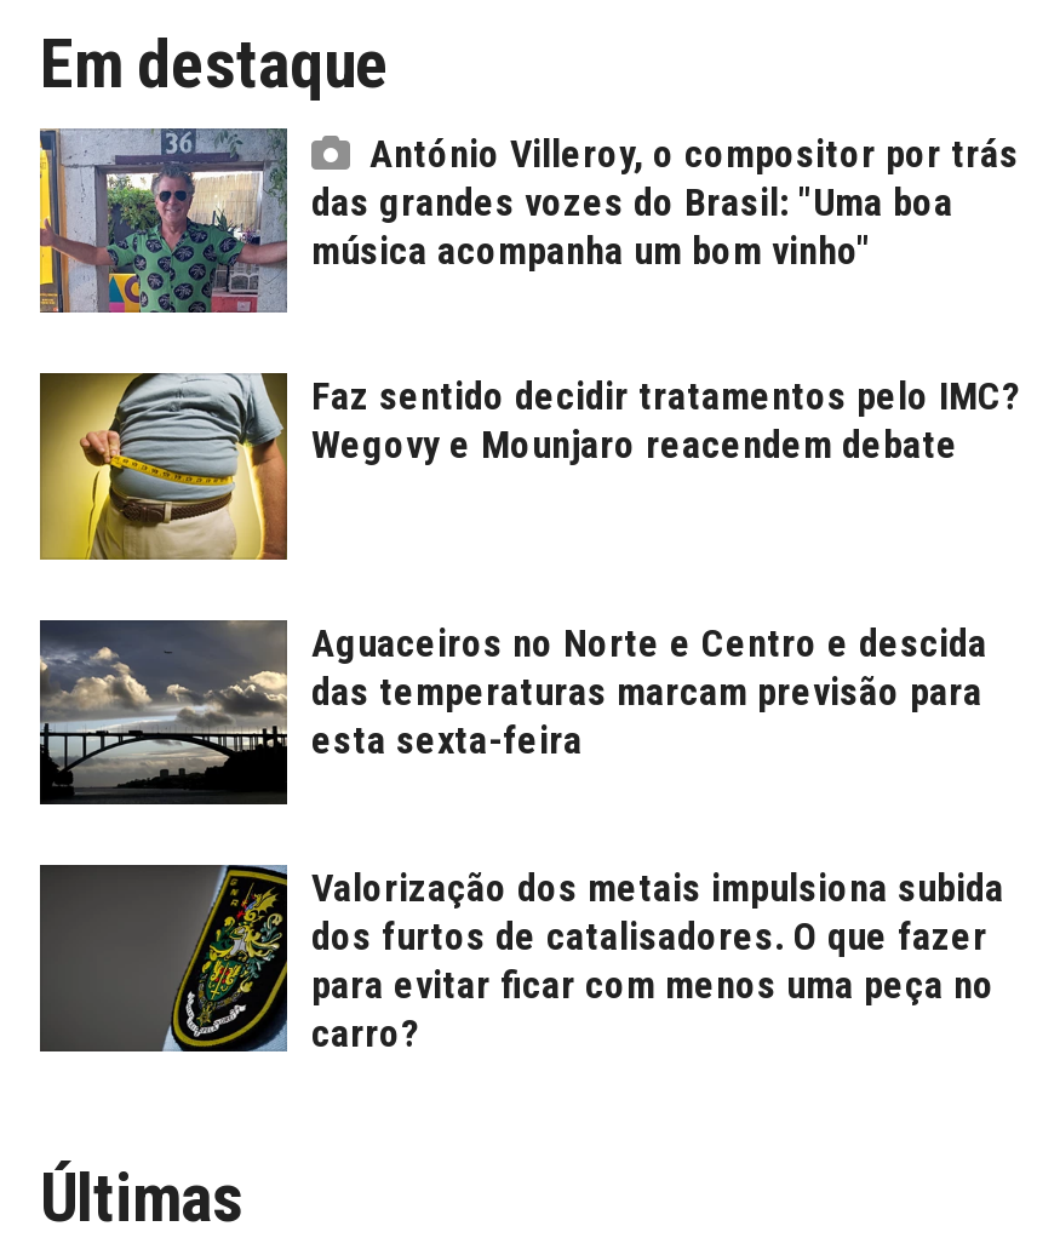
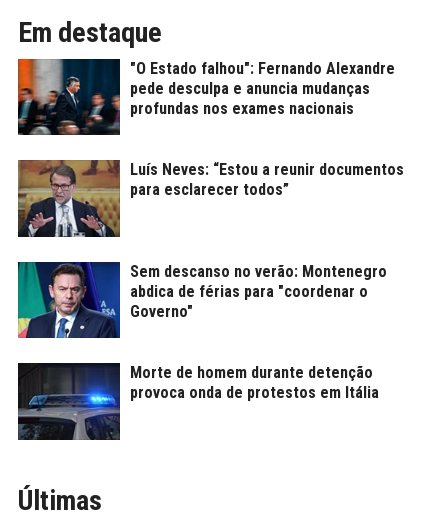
[38,126,1019,315] [image] | António Villeroy, o compositor por trás | das grandes vozes do Brasil: "Uma boa | música acompanha um bom vinho" -> [17,58,395,136] [image] | "O Estado falhou": Fernando Alexandre | pede desculpa e anuncia mudanças | profundas nos exames nacionais
[38,373,1021,562] [image] | Faz sentido decidir tratamentos pelo IMC? | Wegovy e Mounjaro reacendem debate -> [17,160,404,238] [image] | Luís Neves: “Estou a reunir documentos | para esclarecer todos”
[38,618,987,807] [image] | Aguaceiros no Norte e Centro e descida | das temperaturas marcam previsão para | esta sexta-feira -> [17,261,387,339] [image] | Sem descanso no verão: Montenegro | abdica de férias para "coordenar o | Governo"
[40,863,1004,1057] [image] | Valorização dos metais impulsiona subida | dos furtos de catalisadores. O que fazer | para evitar ficar com menos uma peça no | carro? -> [18,362,379,441] [image] | Morte de homem durante detenção | provoca onda de protestos em Itália

